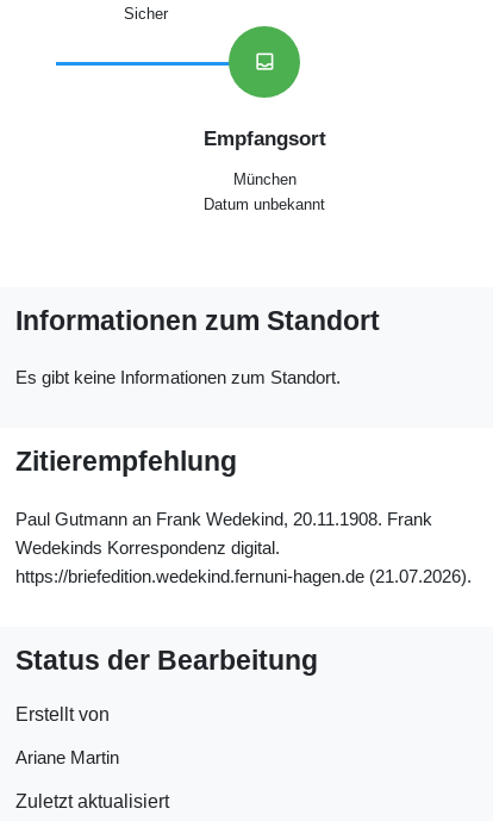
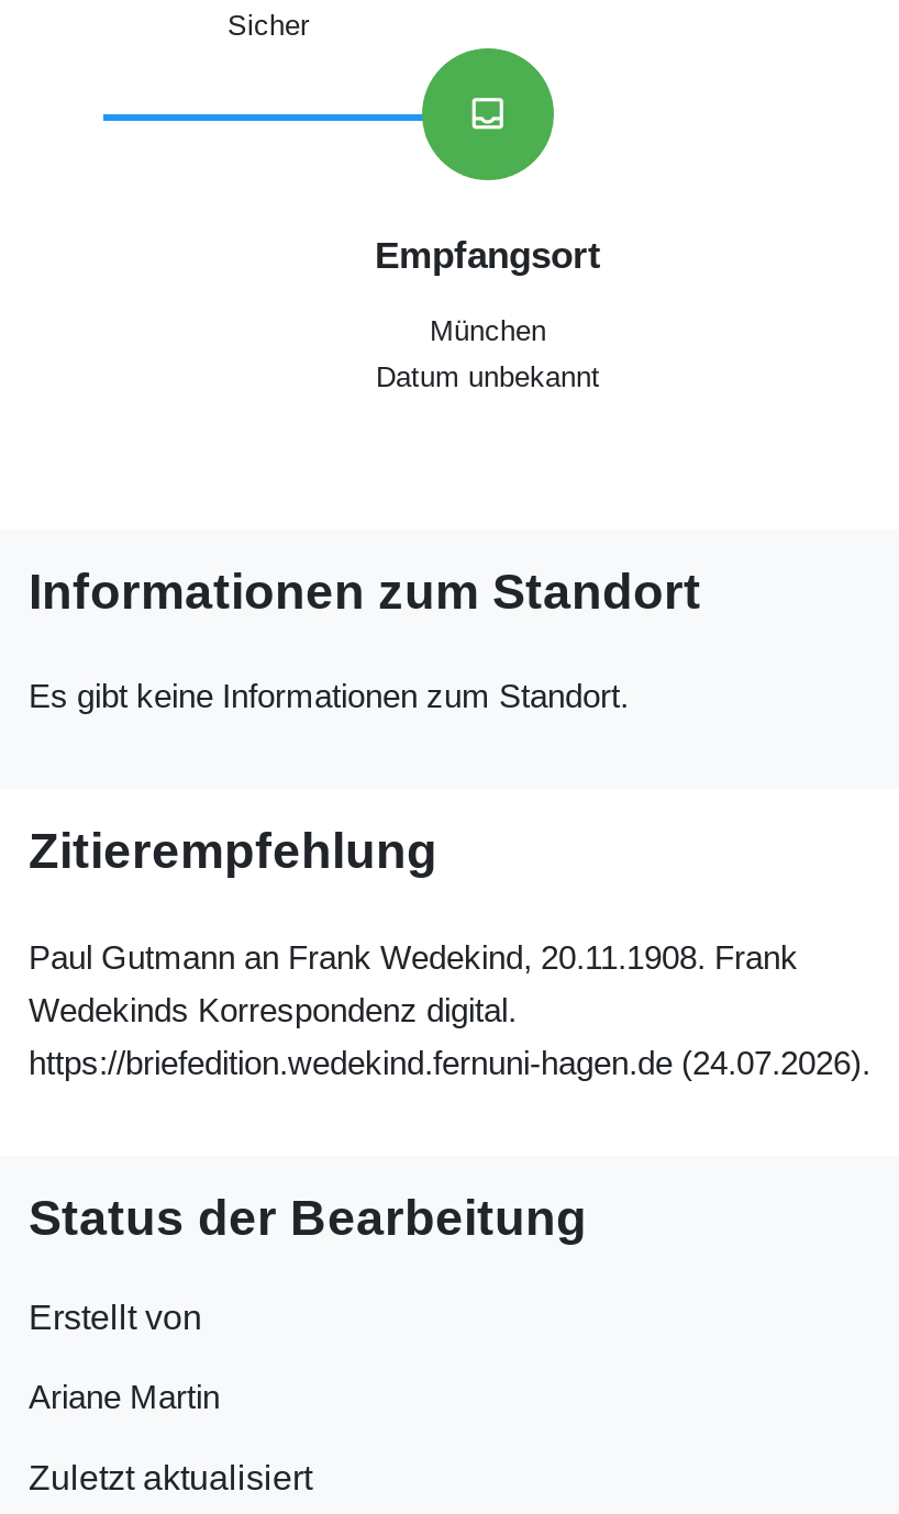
[15,565,472,586] https://briefedition.wedekind.fernuni-hagen.de (21.07.2026). -> [29,1043,870,1080] https://briefedition.wedekind.fernuni-hagen.de (24.07.2026).

